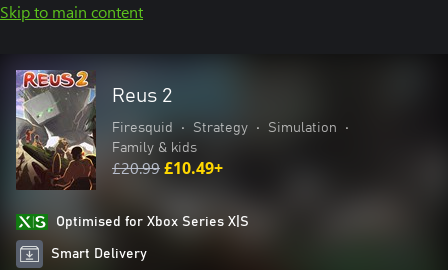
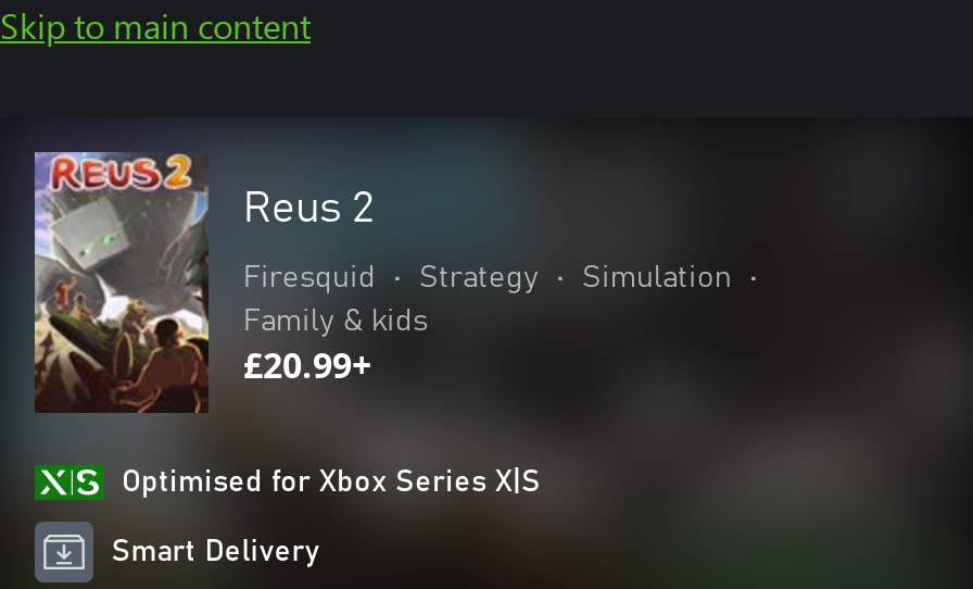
[112,157,223,179] £20.99 £10.49+ -> [243,341,371,389] £20.99+

